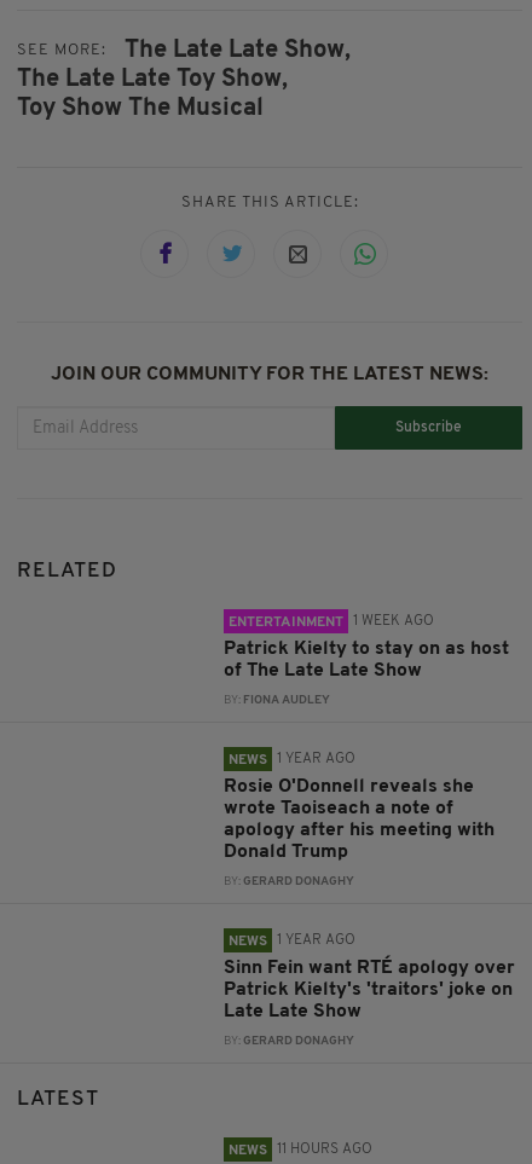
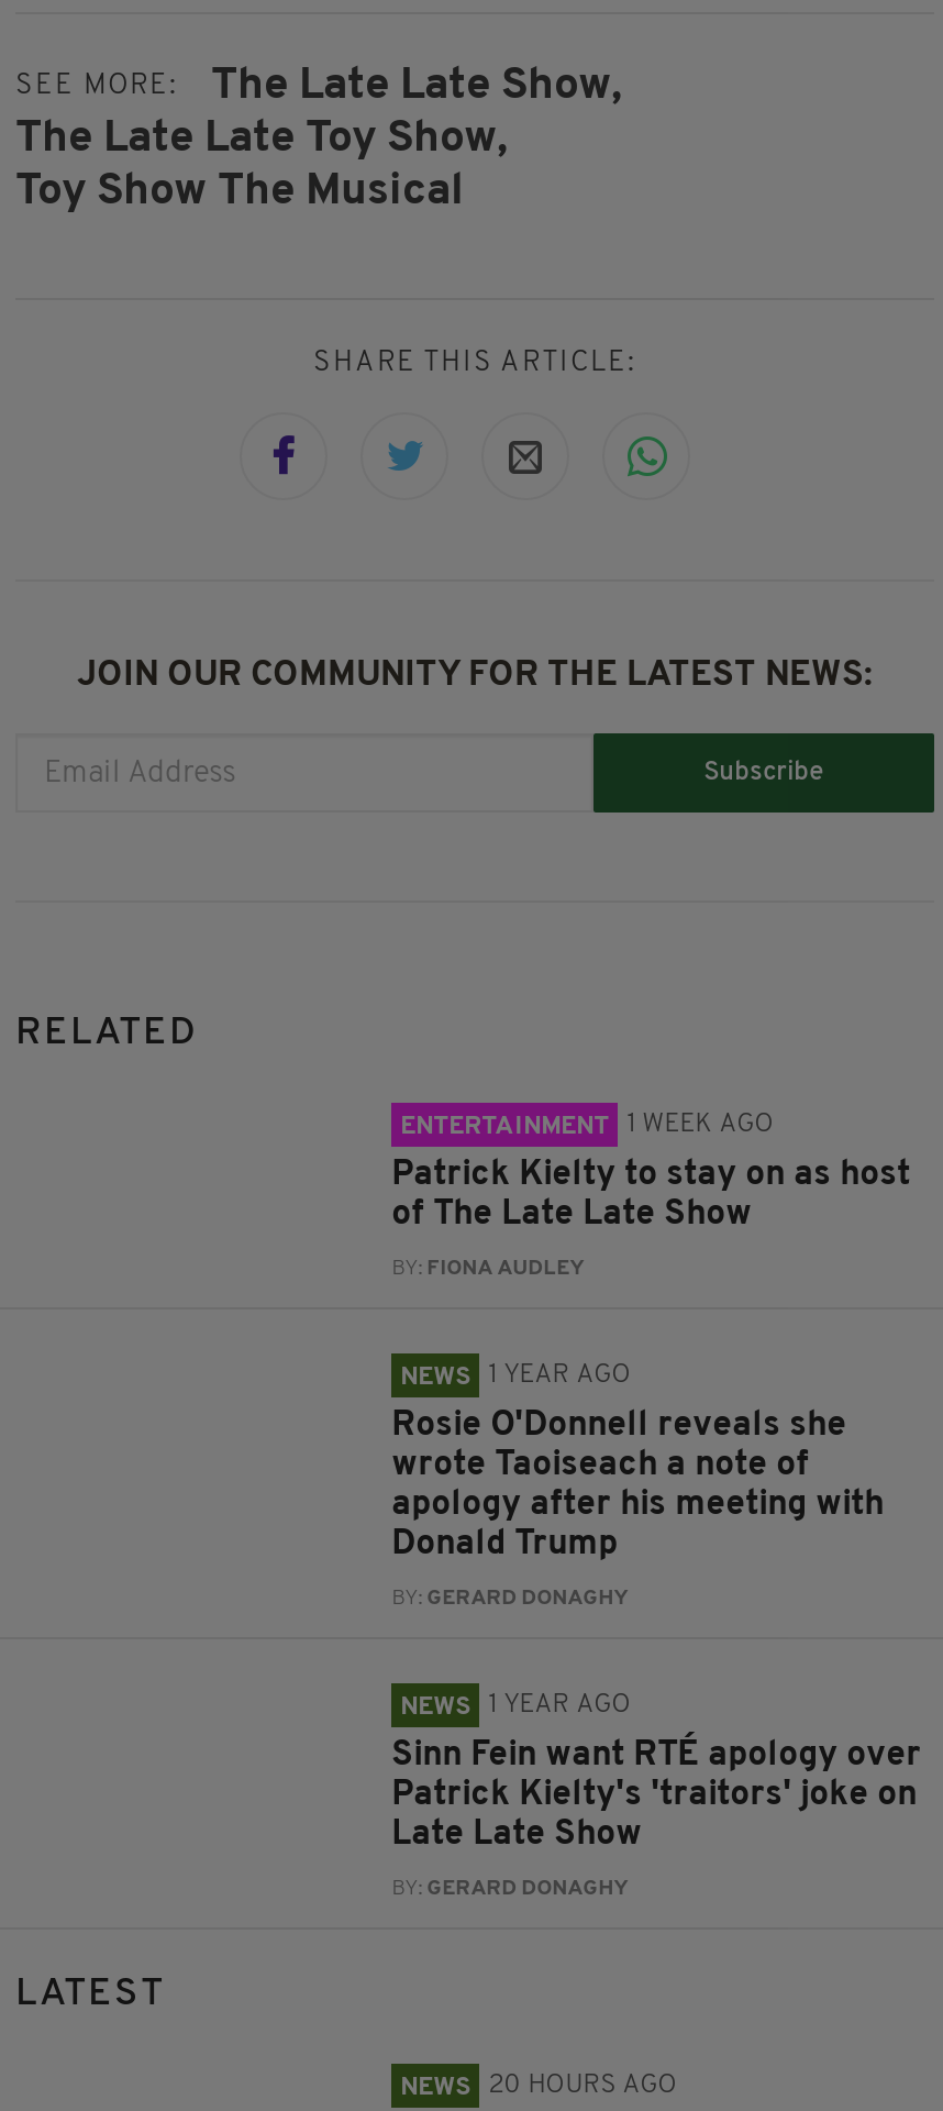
[229,1143,373,1158] NEWS 11 HOURS AGO -> [400,2073,677,2102] NEWS 20 HOURS AGO

